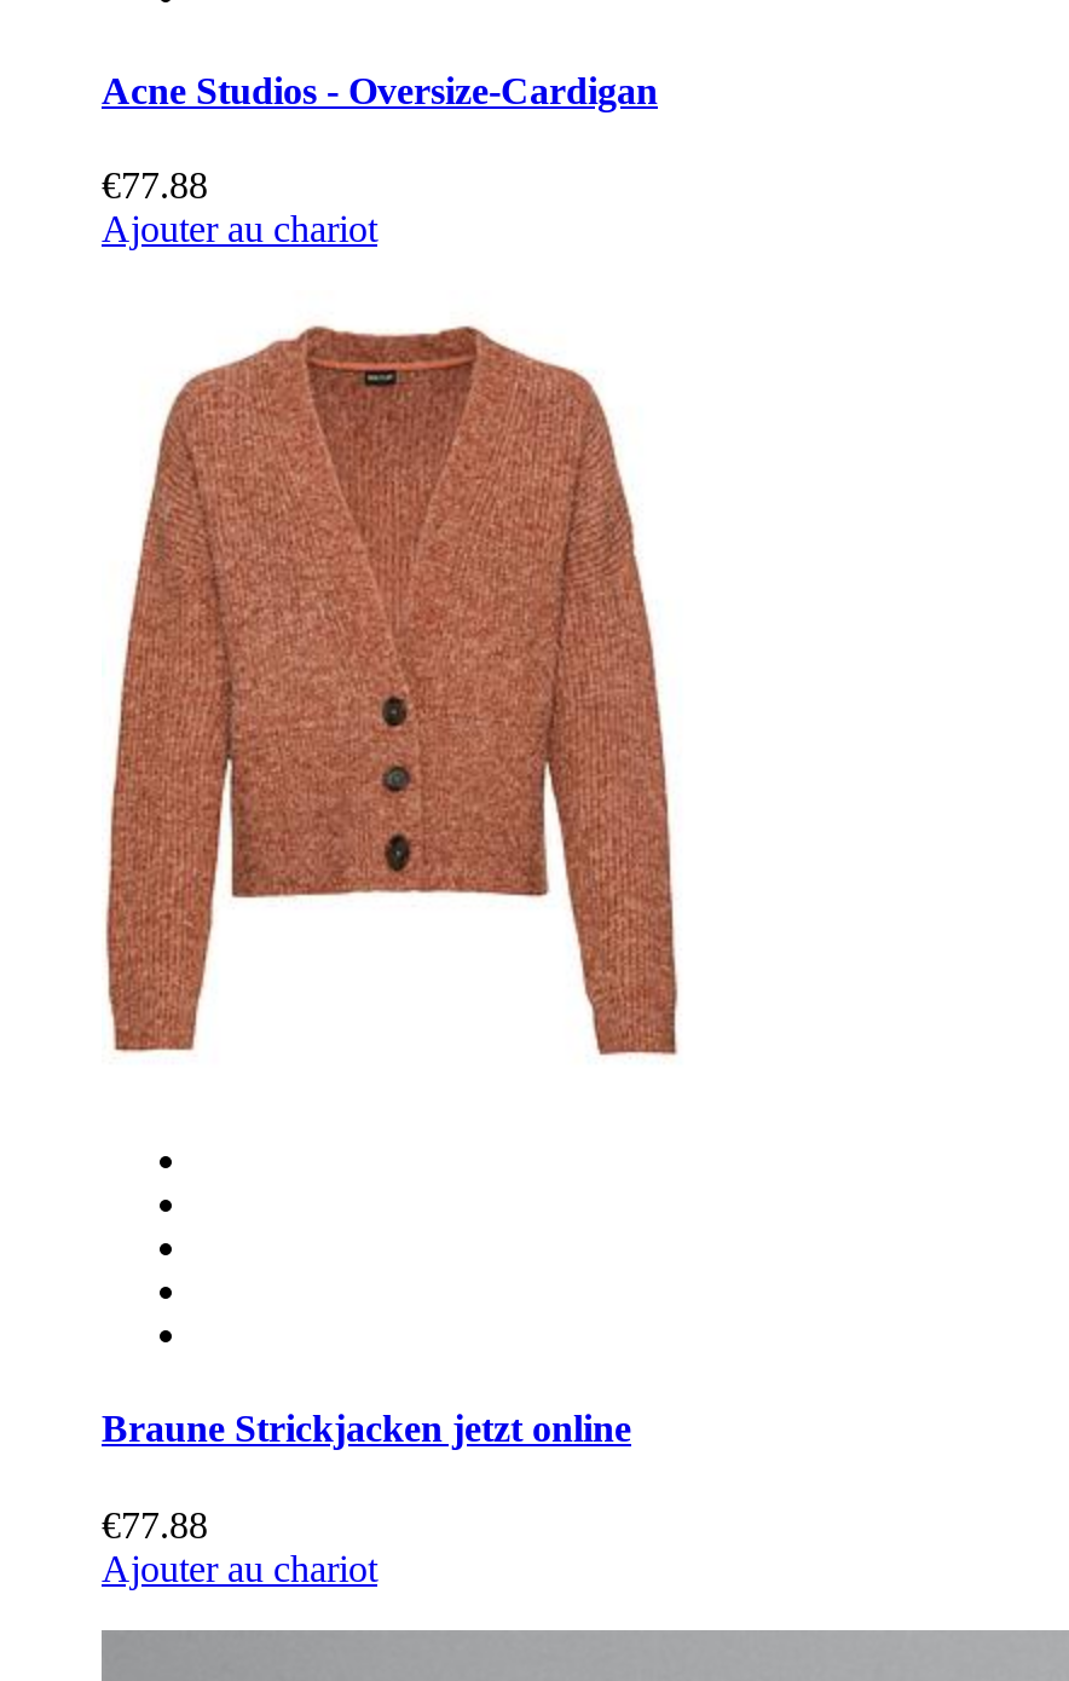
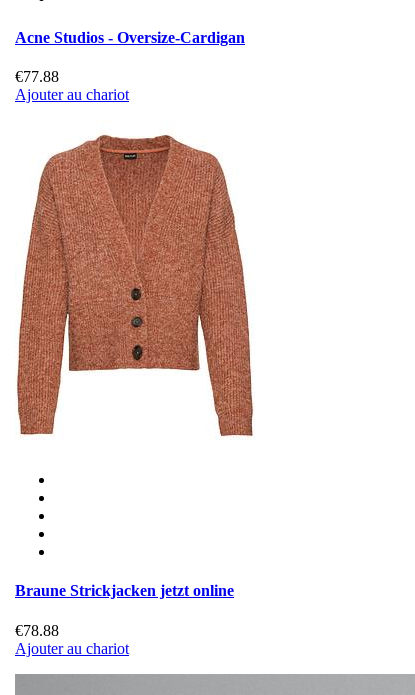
[102,1503,208,1544] €77.88 -> [15,621,59,638] €78.88

